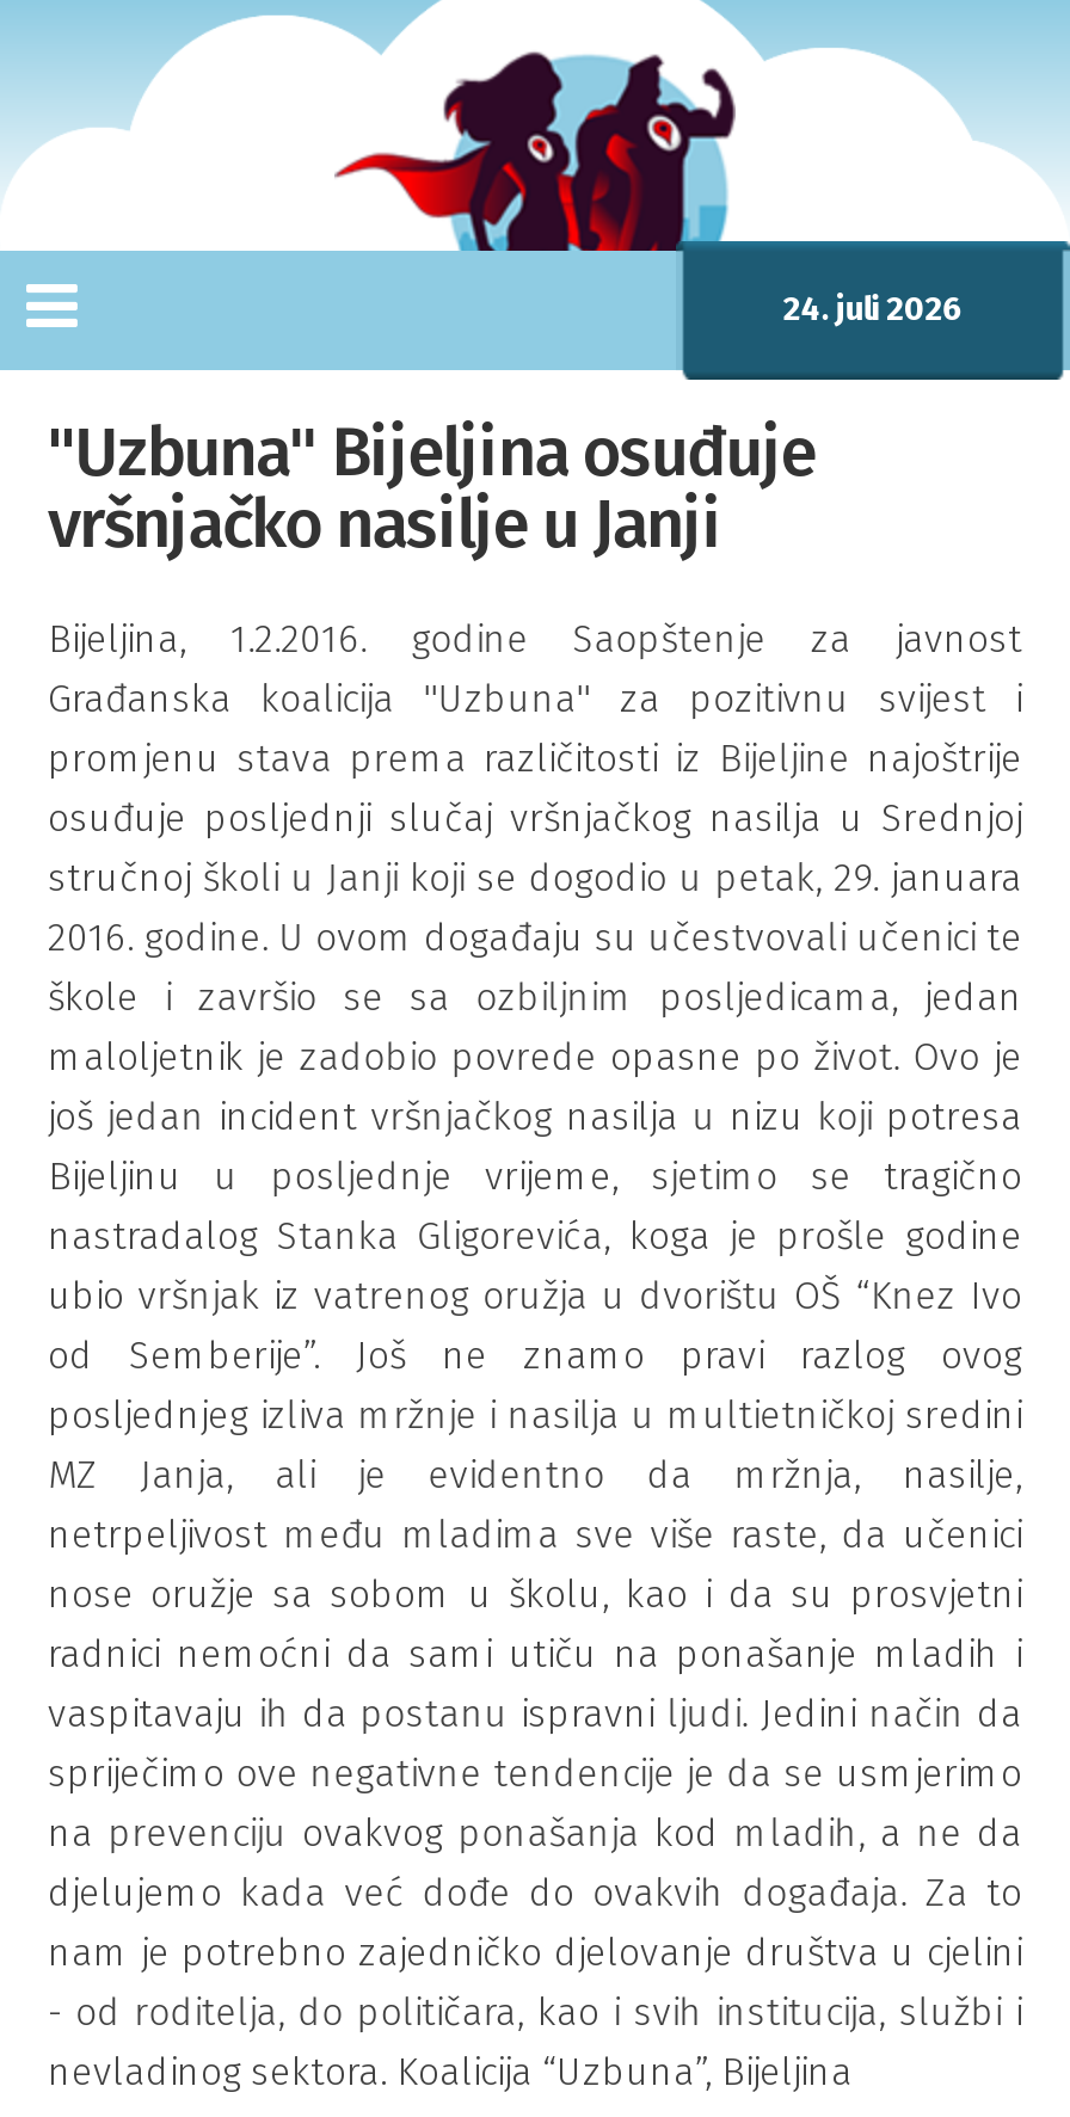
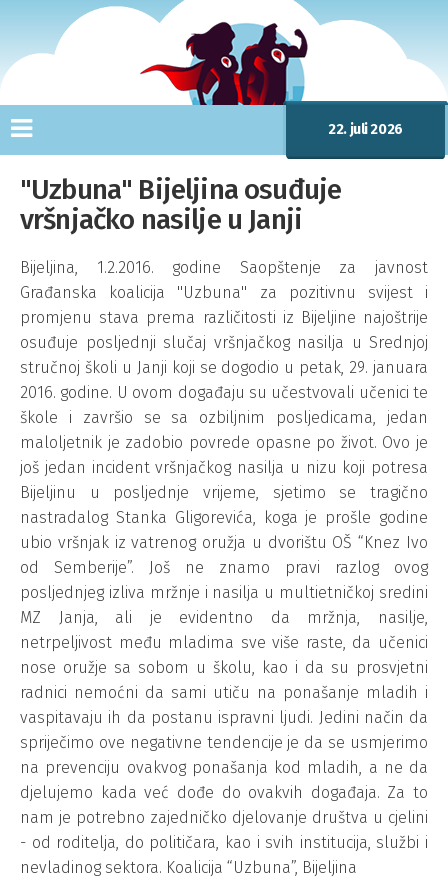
[783,289,963,330] 24. juli 2026 -> [328,121,403,138] 22. juli 2026

